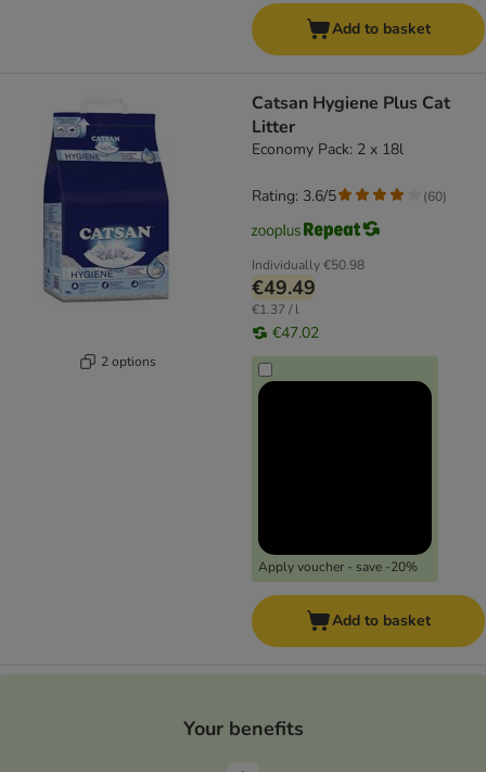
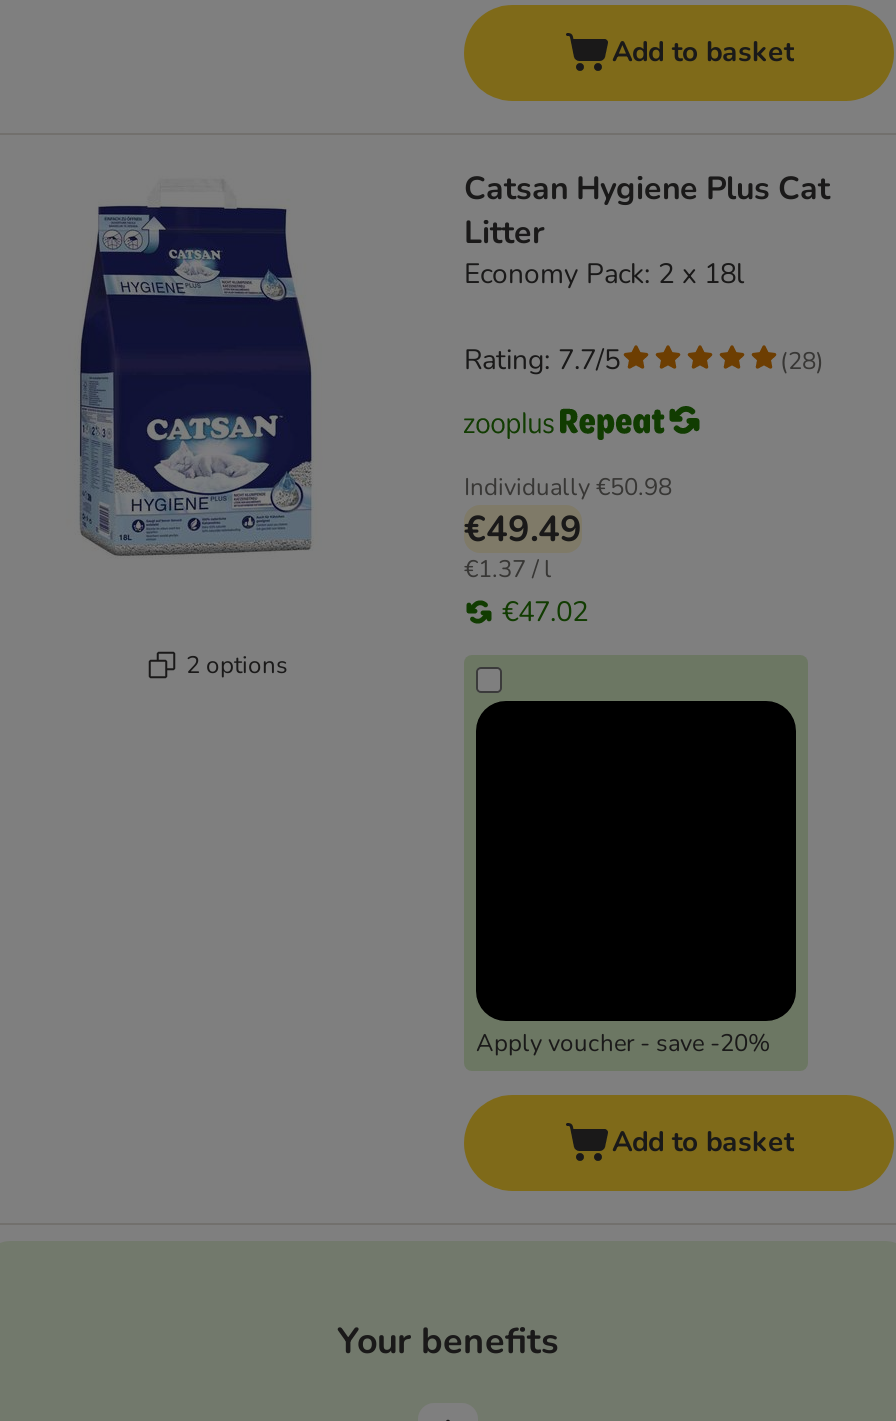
[252,186,336,206] Rating: 3.6/5 -> [464,341,620,379] Rating: 7.7/5
[423,187,447,205] (60) -> [780,344,824,376] (28)

